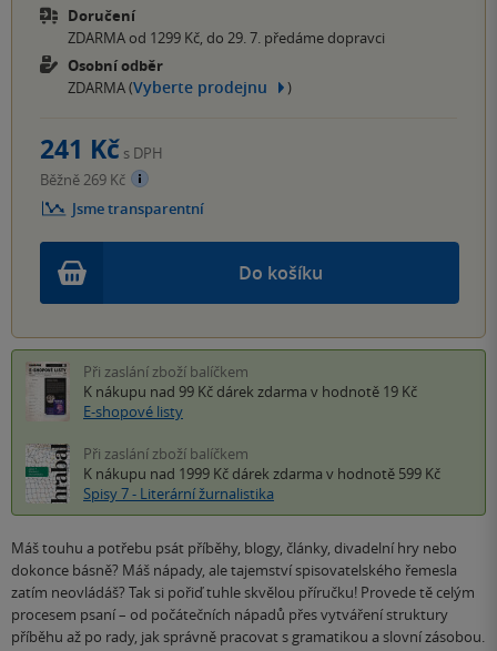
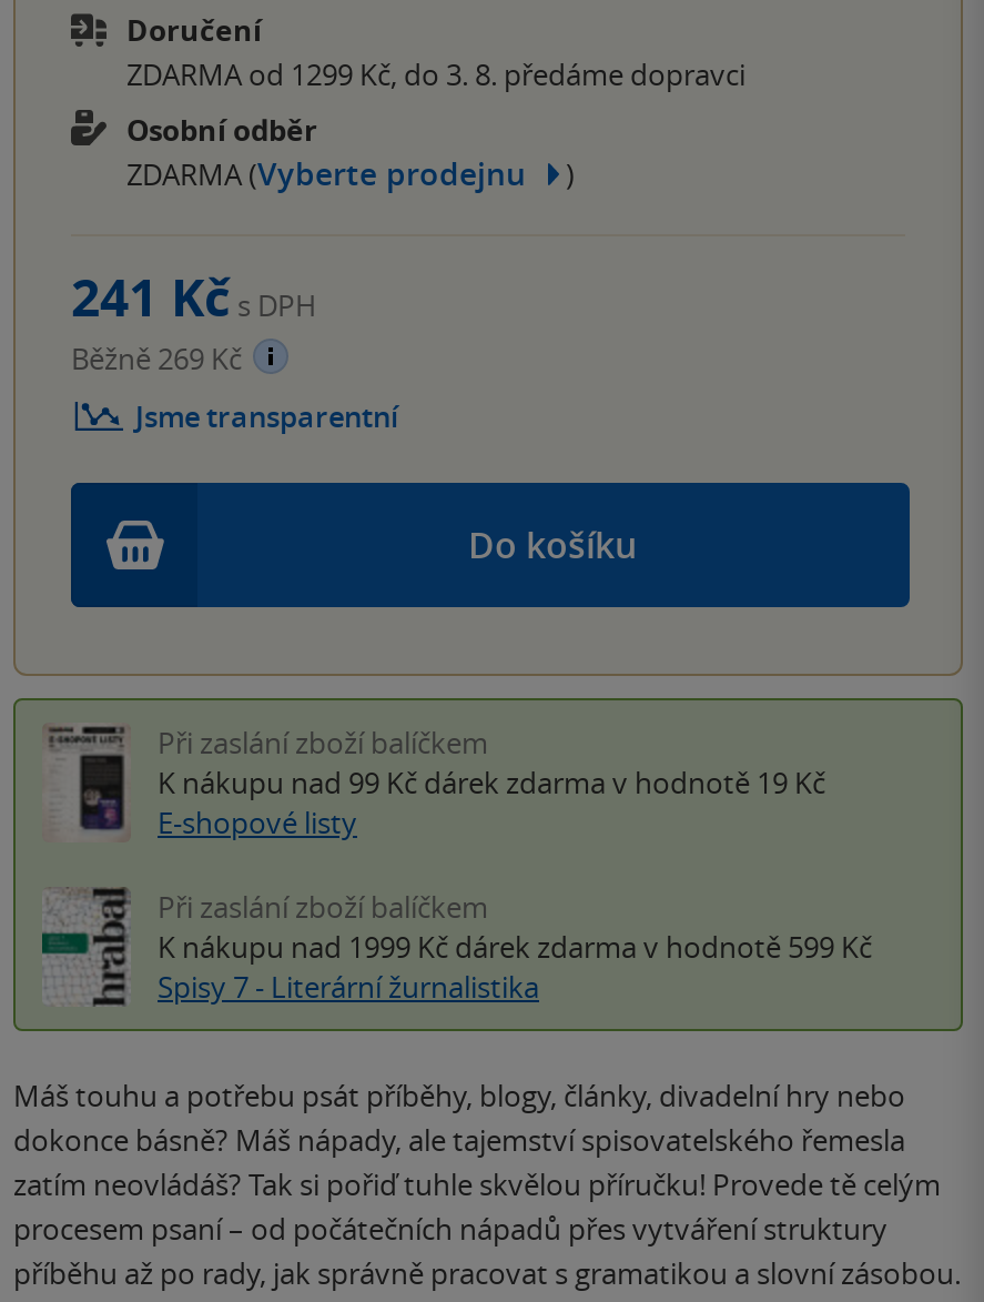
[68,28,385,48] ZDARMA od 1299 Kč, do 29. 7. předáme dopravci -> [126,54,745,94] ZDARMA od 1299 Kč, do 3. 8. předáme dopravci

